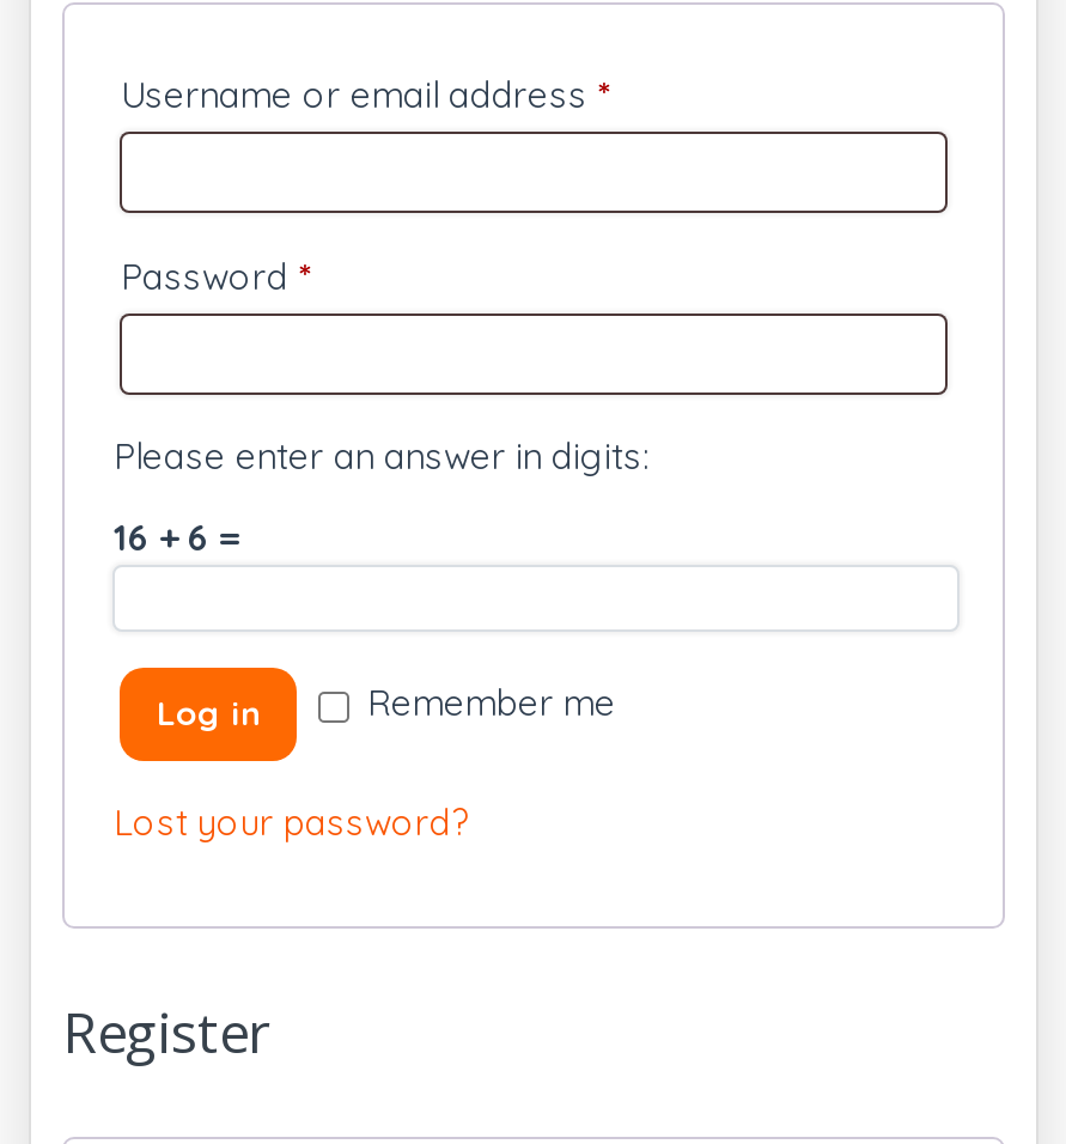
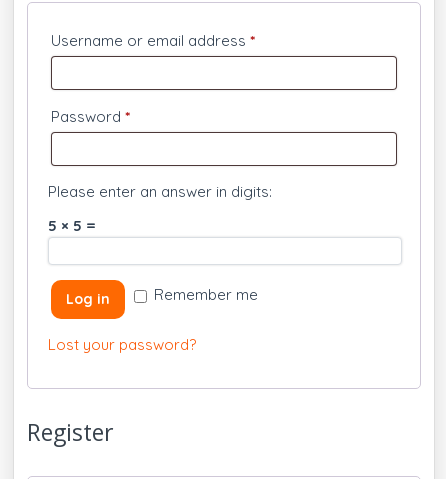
[114,514,243,560] 16 + 6 = -> [48,216,96,235] 5 × 5 =

